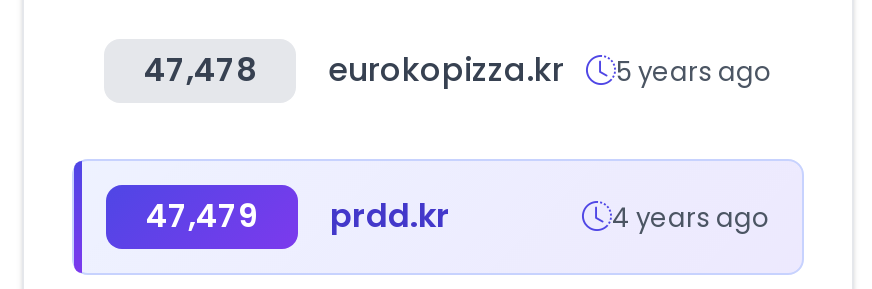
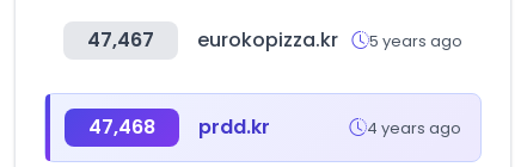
[144,47,772,93] 47,478 eurokopizza.kr 5 years ago -> [87,26,462,54] 47,467 eurokopizza.kr 5 years ago
[146,193,450,239] 47,479 prdd.kr -> [88,113,270,141] 47,468 prdd.kr

